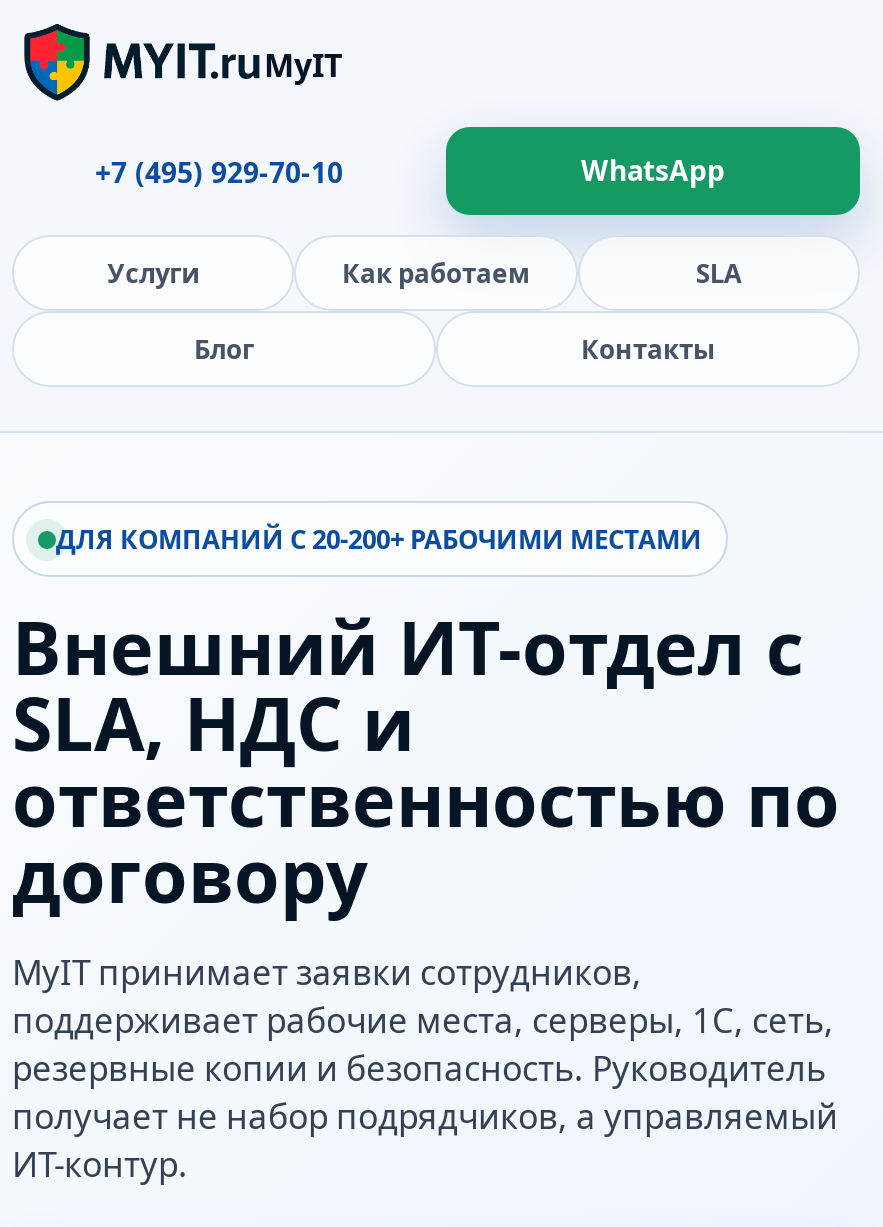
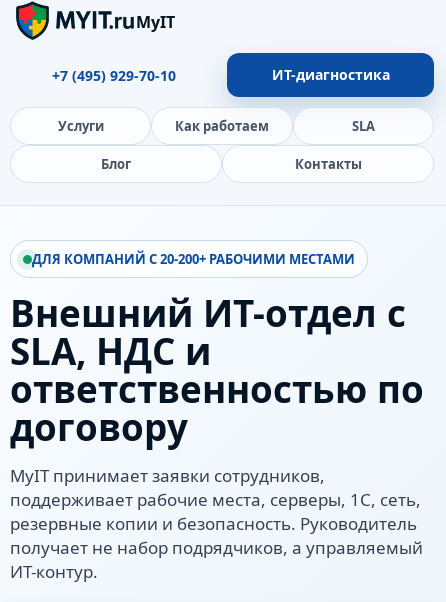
[581,151,725,189] WhatsApp -> [271,65,389,84] ИТ-диагностика

